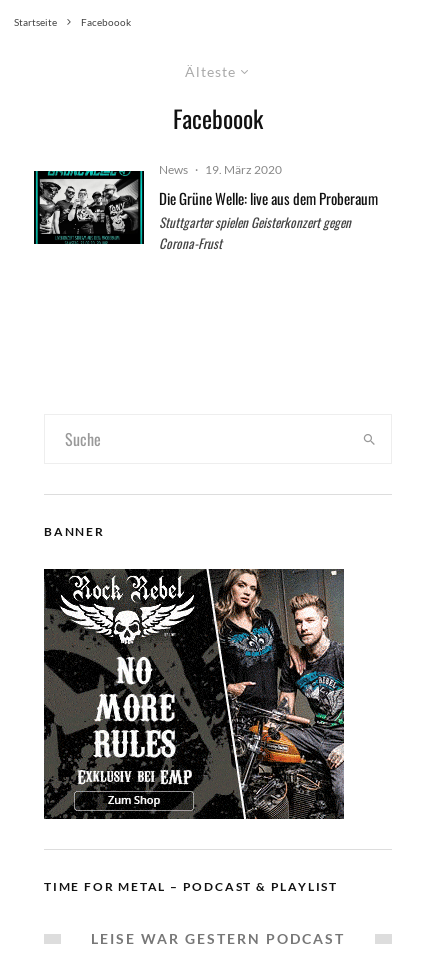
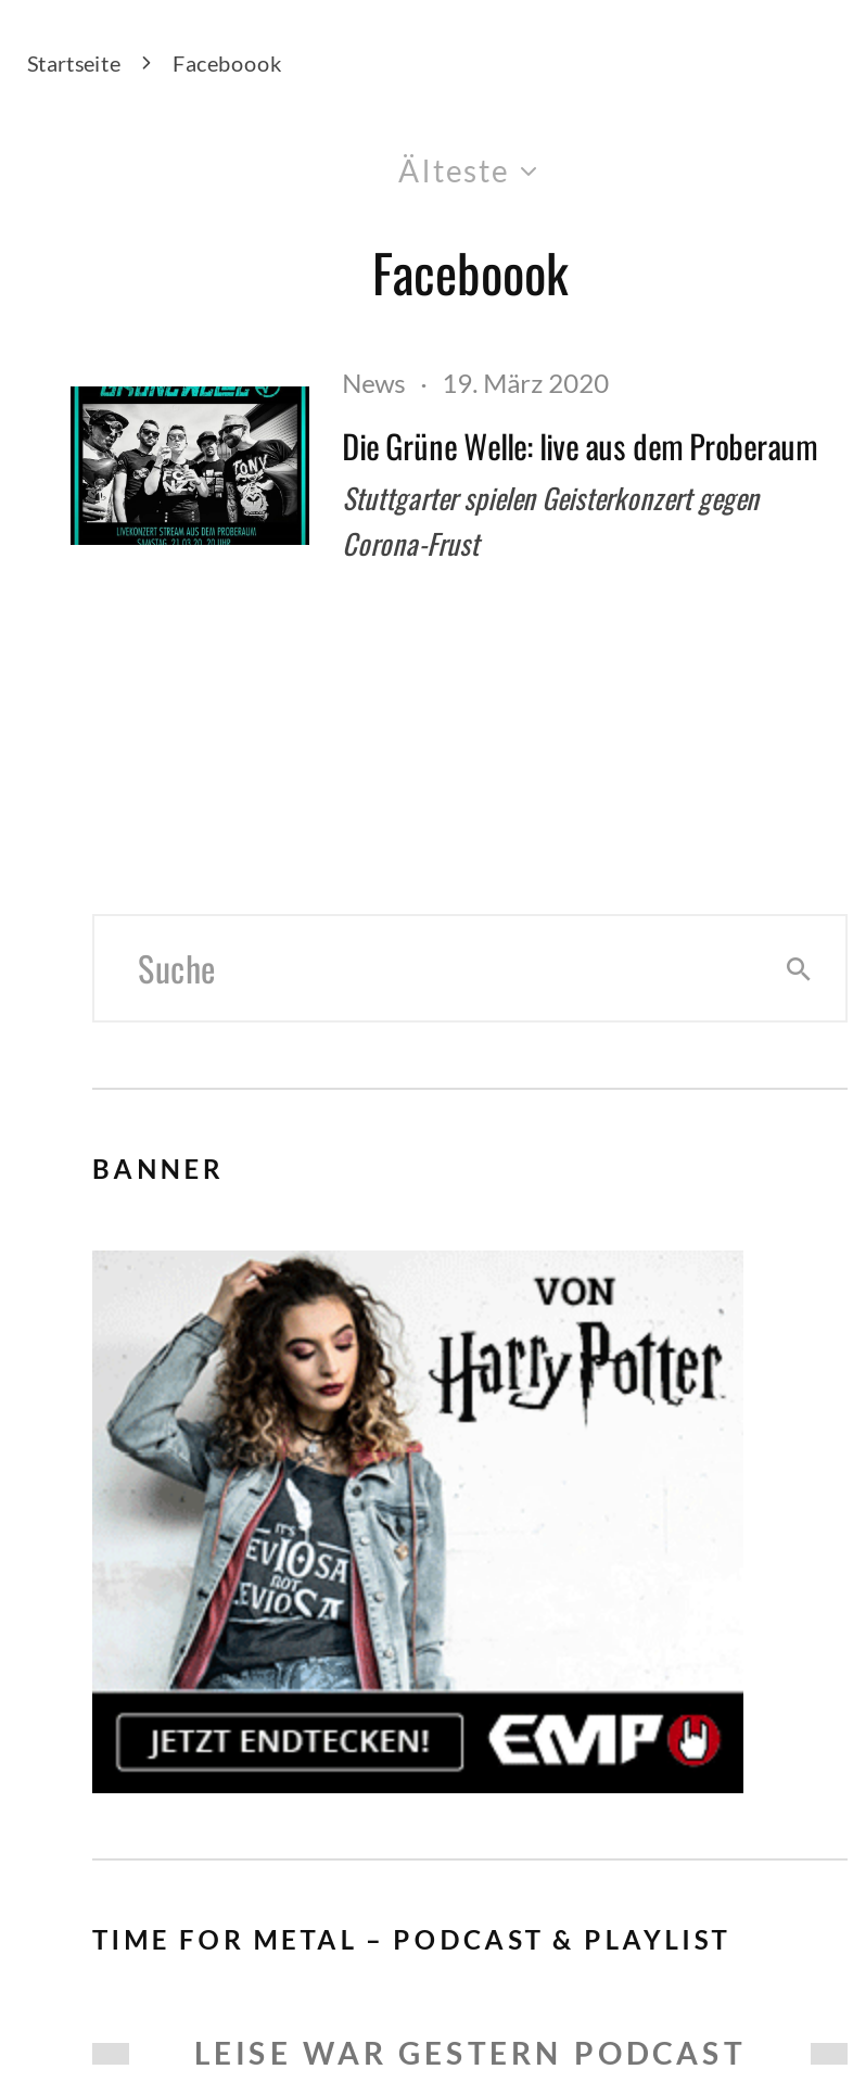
[43,568,345,820] [image] -> [92,1251,743,1791] [image]

